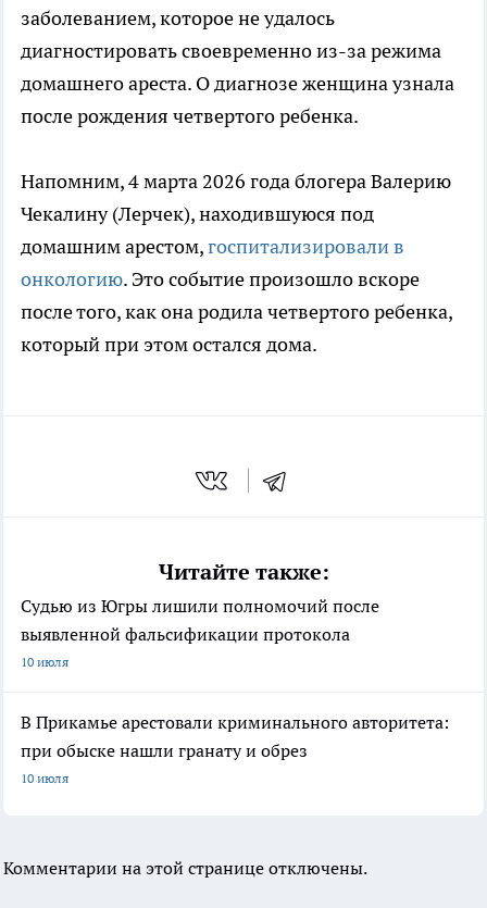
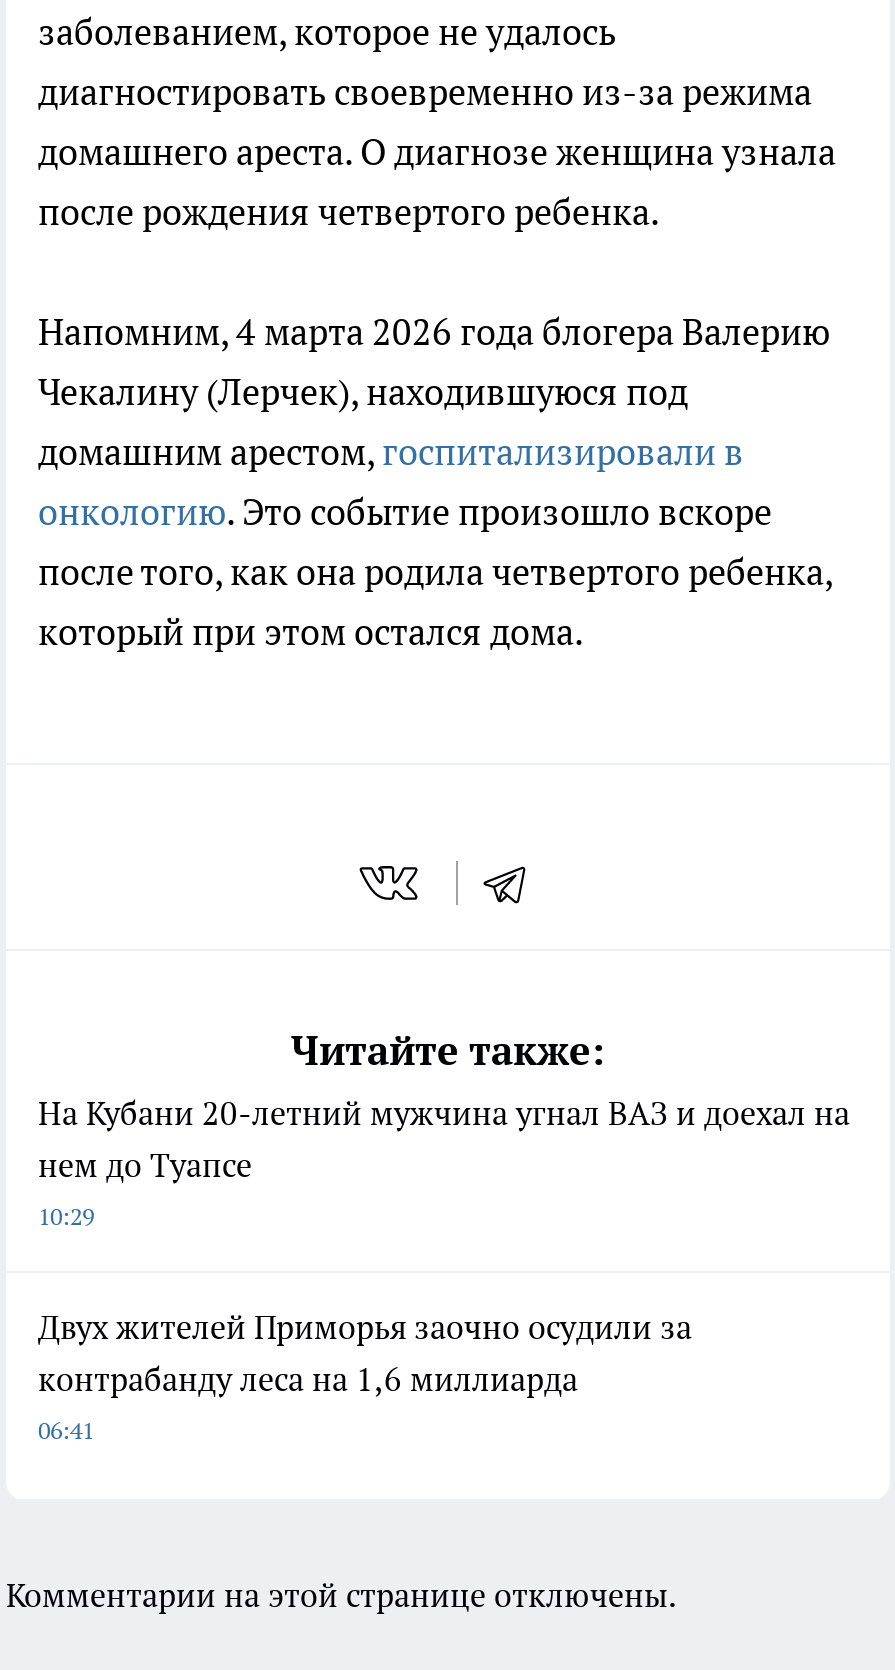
[21,594,379,670] Судью из Югры лишили полномочий после | выявленной фальсификации протокола | 10 июля -> [38,1092,850,1230] На Кубани 20-летний мужчина угнал ВАЗ и доехал на | нем до Туапсе | 10:29
[21,711,449,786] В Прикамье арестовали криминального авторитета: | при обыске нашли гранату и обрез | 10 июля -> [38,1306,692,1444] Двух жителей Приморья заочно осудили за | контрабанду леса на 1,6 миллиарда | 06:41

